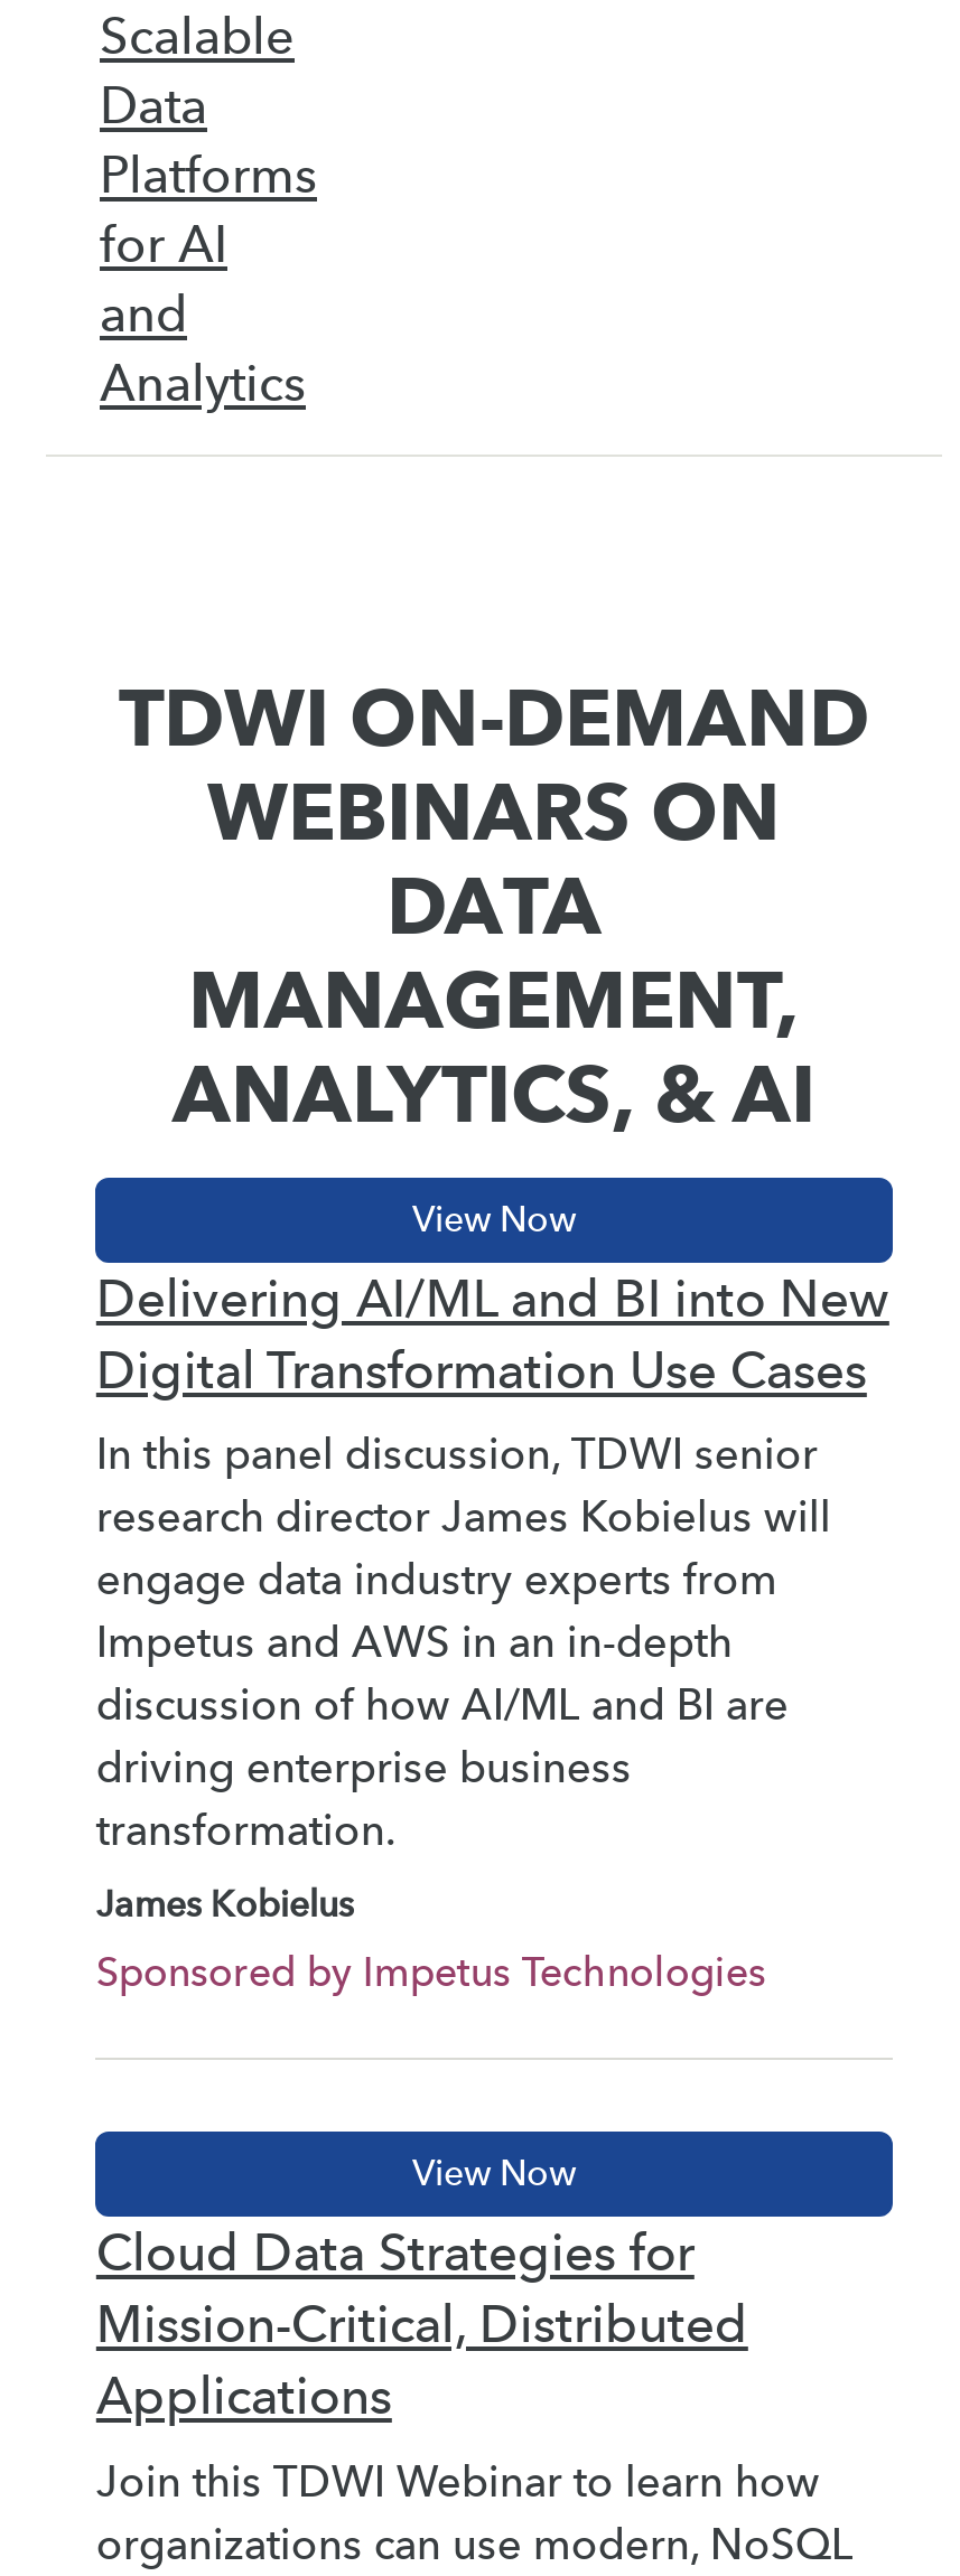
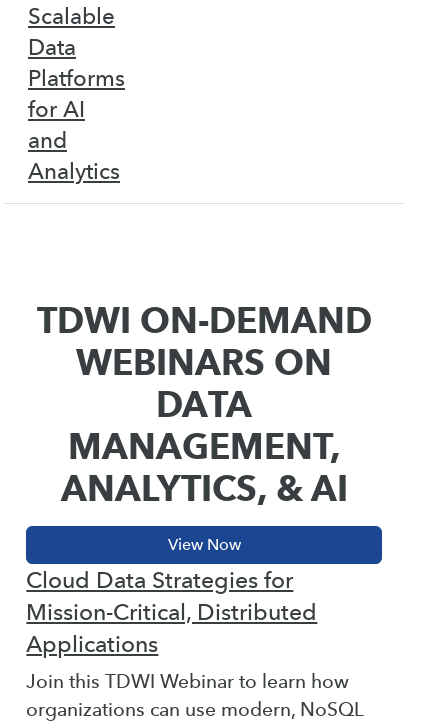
[96,1267,889,1997] Delivering AI/ML and BI into New | Digital Transformation Use Cases | In this panel discussion, TDWI senior | research director James Kobielus will | engage data industry experts from | Impetus and AWS in an in-depth | discussion of how AI/ML and BI are | driving enterprise business | transformation. | James Kobielus | Sponsored by Impetus Technologies -> none

